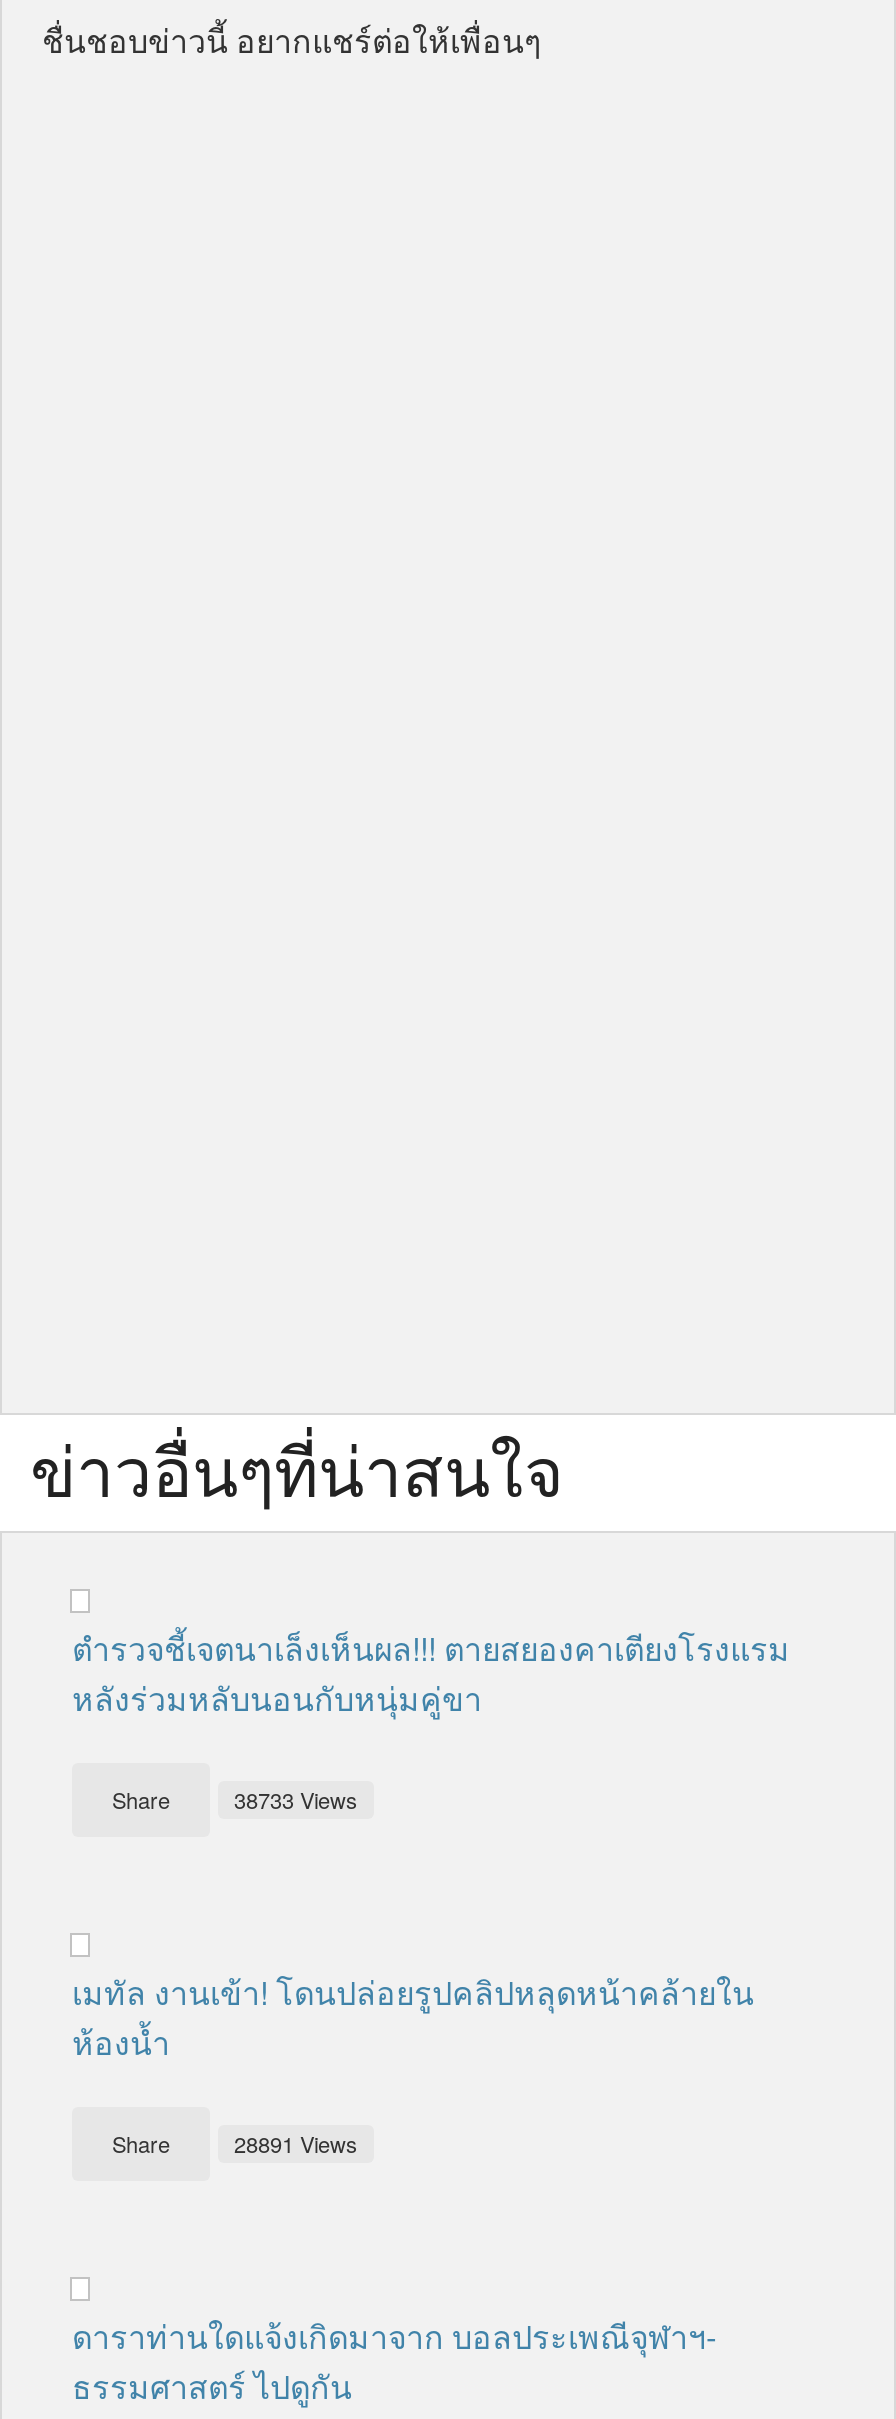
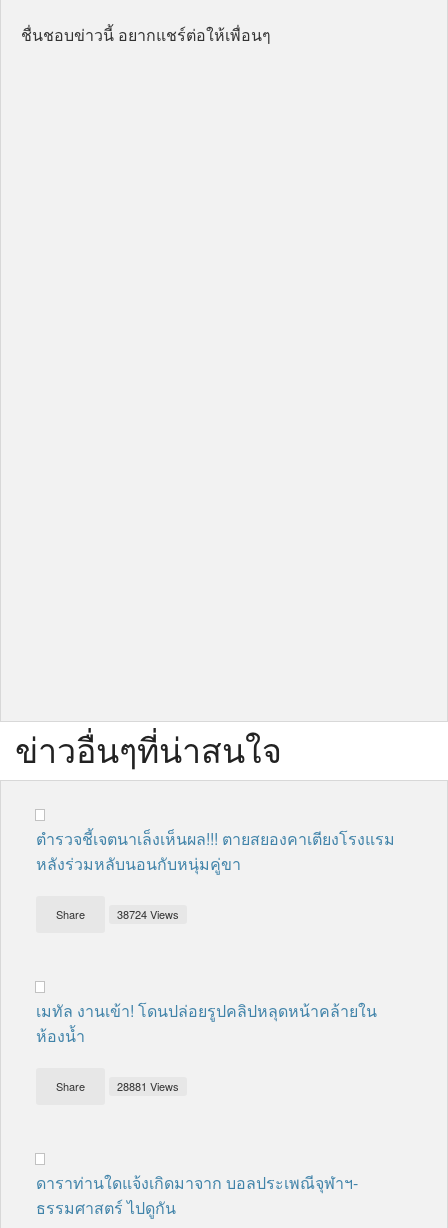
[112,1784,358,1816] Share 38733 Views -> [56,906,179,922] Share 38724 Views
[112,2128,358,2160] Share 28891 Views -> [56,1078,179,1094] Share 28881 Views

